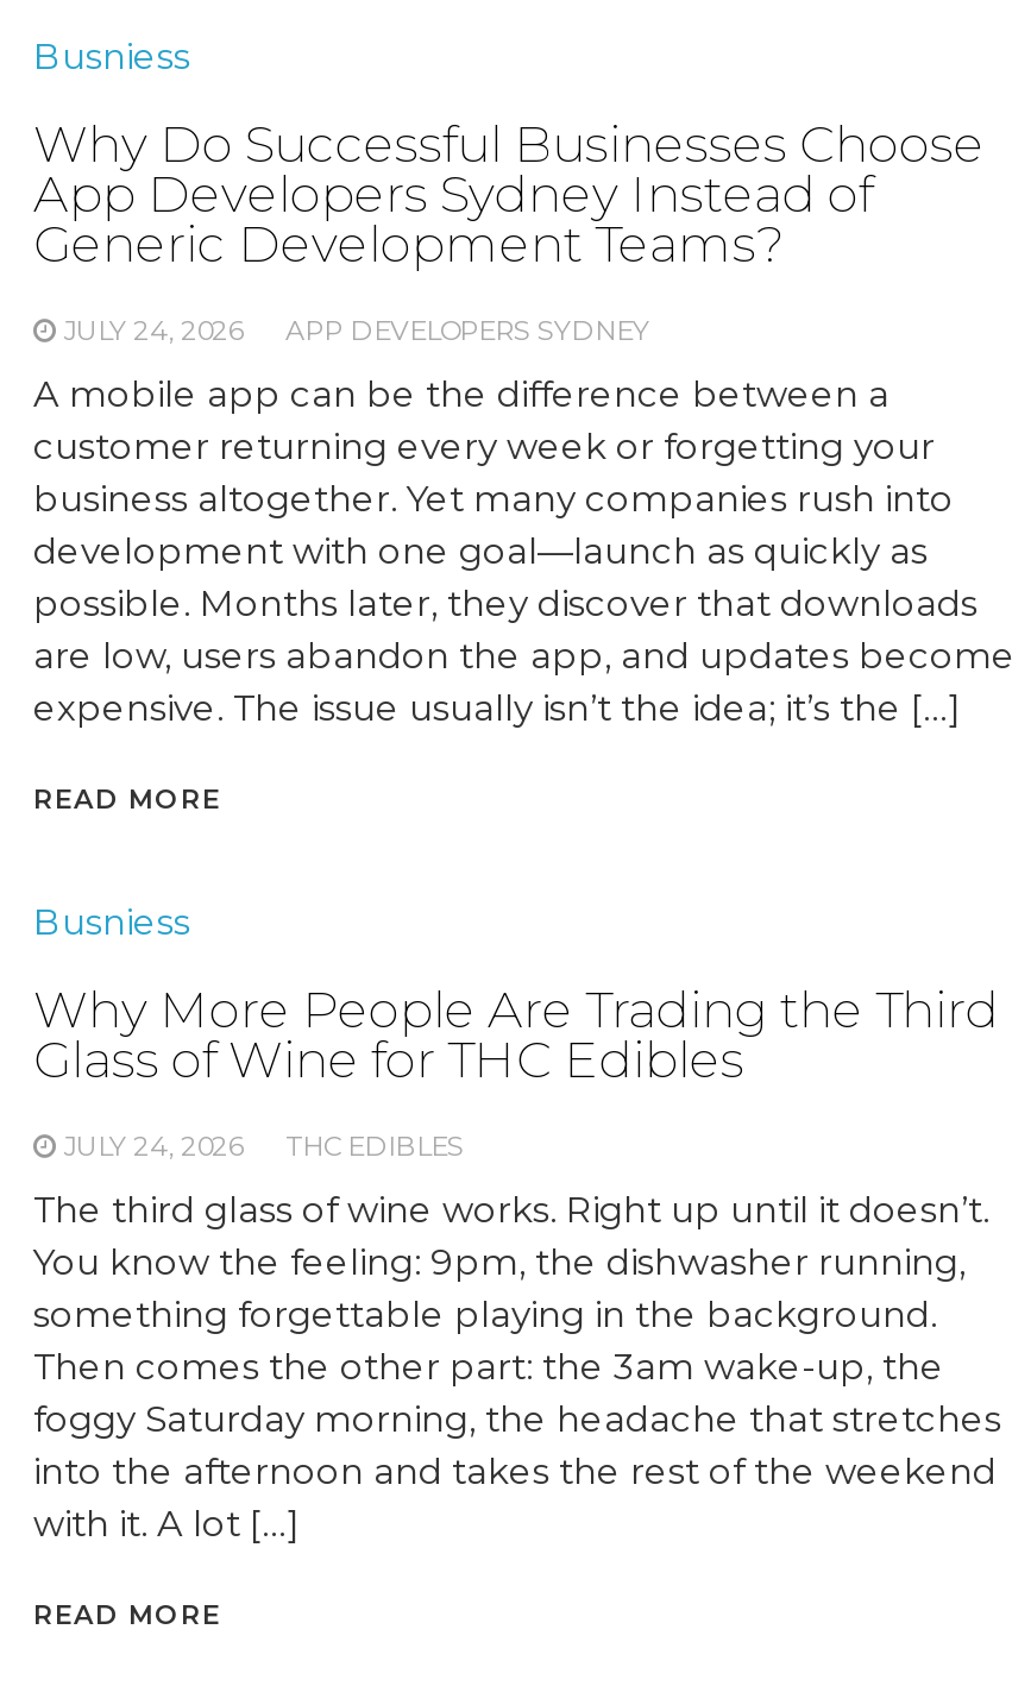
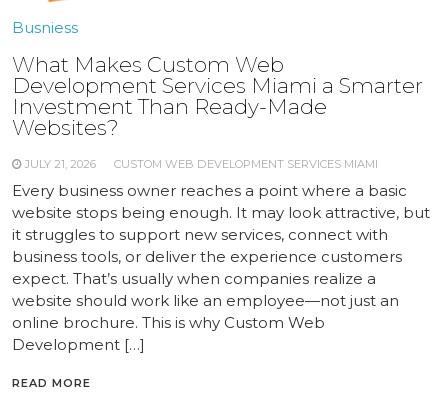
[33,114,1016,1546] Why Do Successful Businesses Choose | App Developers Sydney Instead of | Generic Development Teams? | JULY 24, 2026 | APP DEVELOPERS SYDNEY | A mobile app can be the difference between a | customer returning every week or forgetting your | business altogether. Yet many companies rush into | development with one goal—launch as quickly as | possible. Months later, they discover that downloads | are low, users abandon the app, and updates become | expensive. The issue usually isn’t the idea; it’s the […] | READ MORE | Busniess | Why More People Are Trading the Third | Glass of Wine for THC Edibles | JULY 24, 2026 | THC EDIBLES | The third glass of wine works. Right up until it doesn’t. | You know the feeling: 9pm, the dishwasher running, | something forgettable playing in the background. | Then comes the other part: the 3am wake-up, the | foggy Saturday morning, the headache that stretches | into the afternoon and takes the rest of the weekend | with it. A lot […] -> [12,52,430,354] What Makes Custom Web | Development Services Miami a Smarter | Investment Than Ready-Made | Websites? | JULY 21, 2026 | CUSTOM WEB DEVELOPMENT SERVICES MIAMI | Every business owner reaches a point where a basic | website stops being enough. It may look attractive, but | it struggles to support new services, connect with | business tools, or deliver the experience customers | expect. That’s usually when companies realize a | website should work like an employee—not just an | online brochure. This is why Custom Web | Development […]

